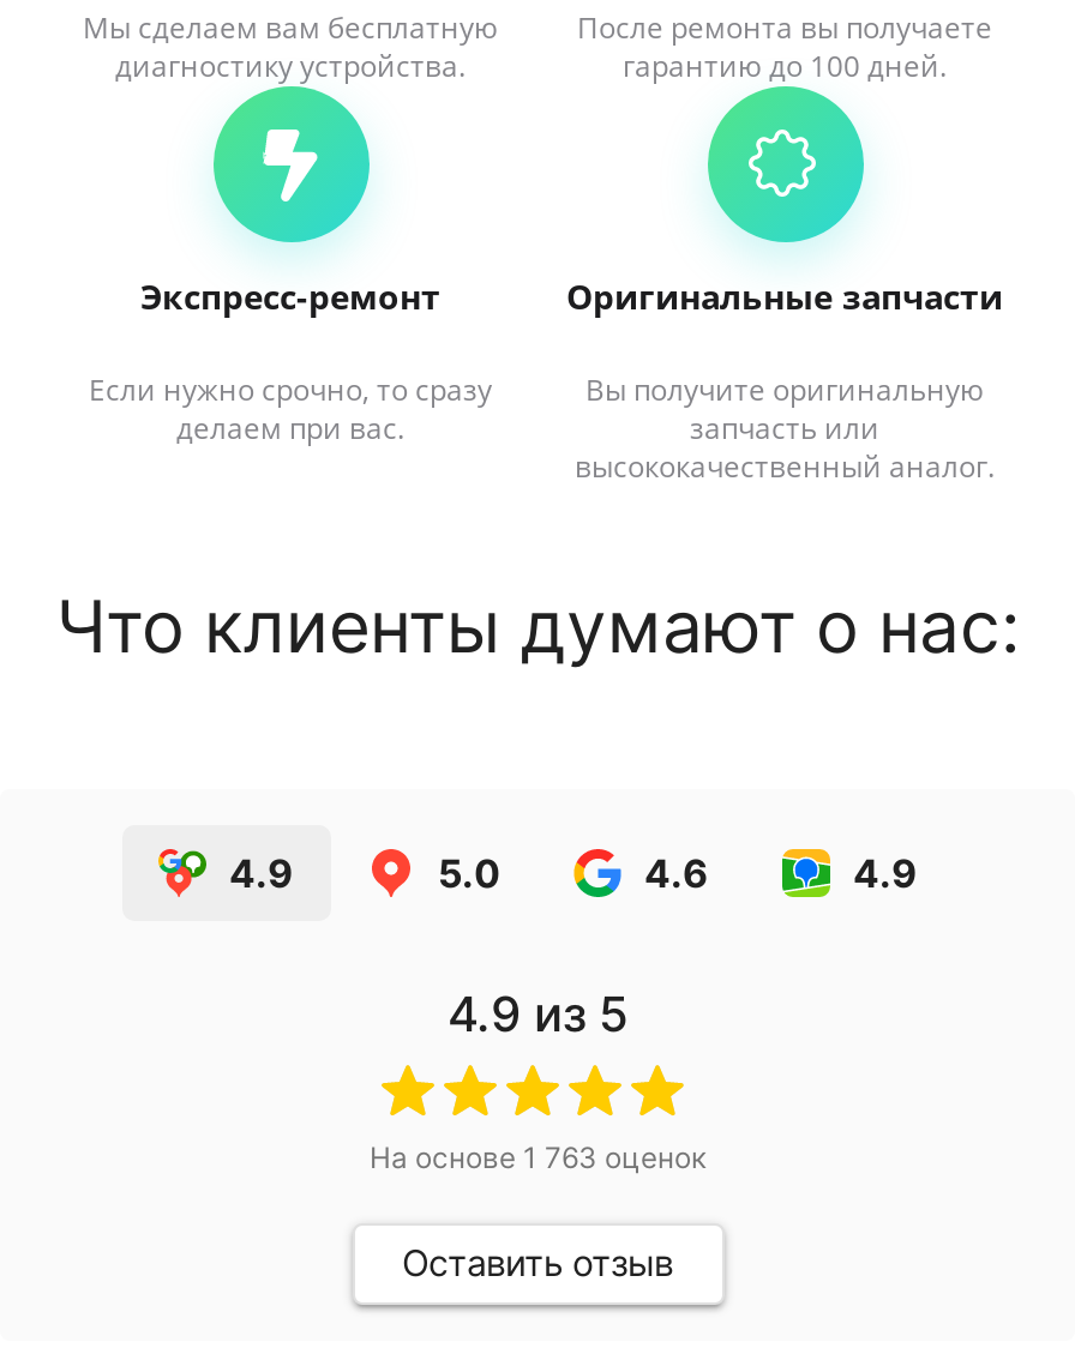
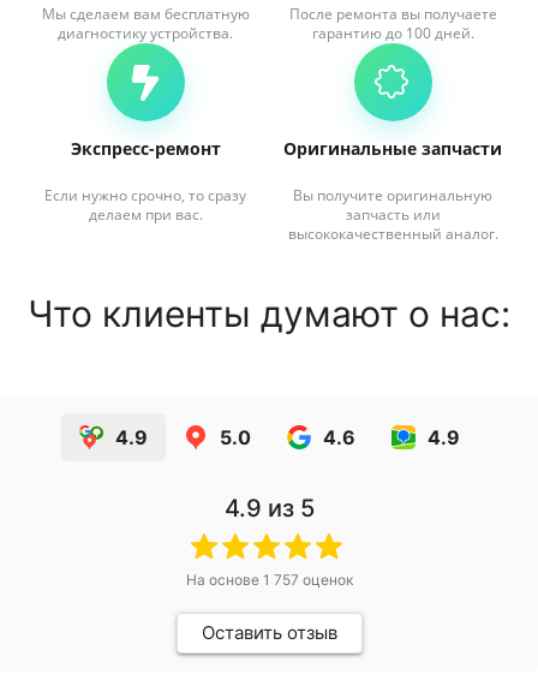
[370,1139,705,1175] На основе 1 763 оценок -> [186,571,352,589] На основе 1 757 оценок

